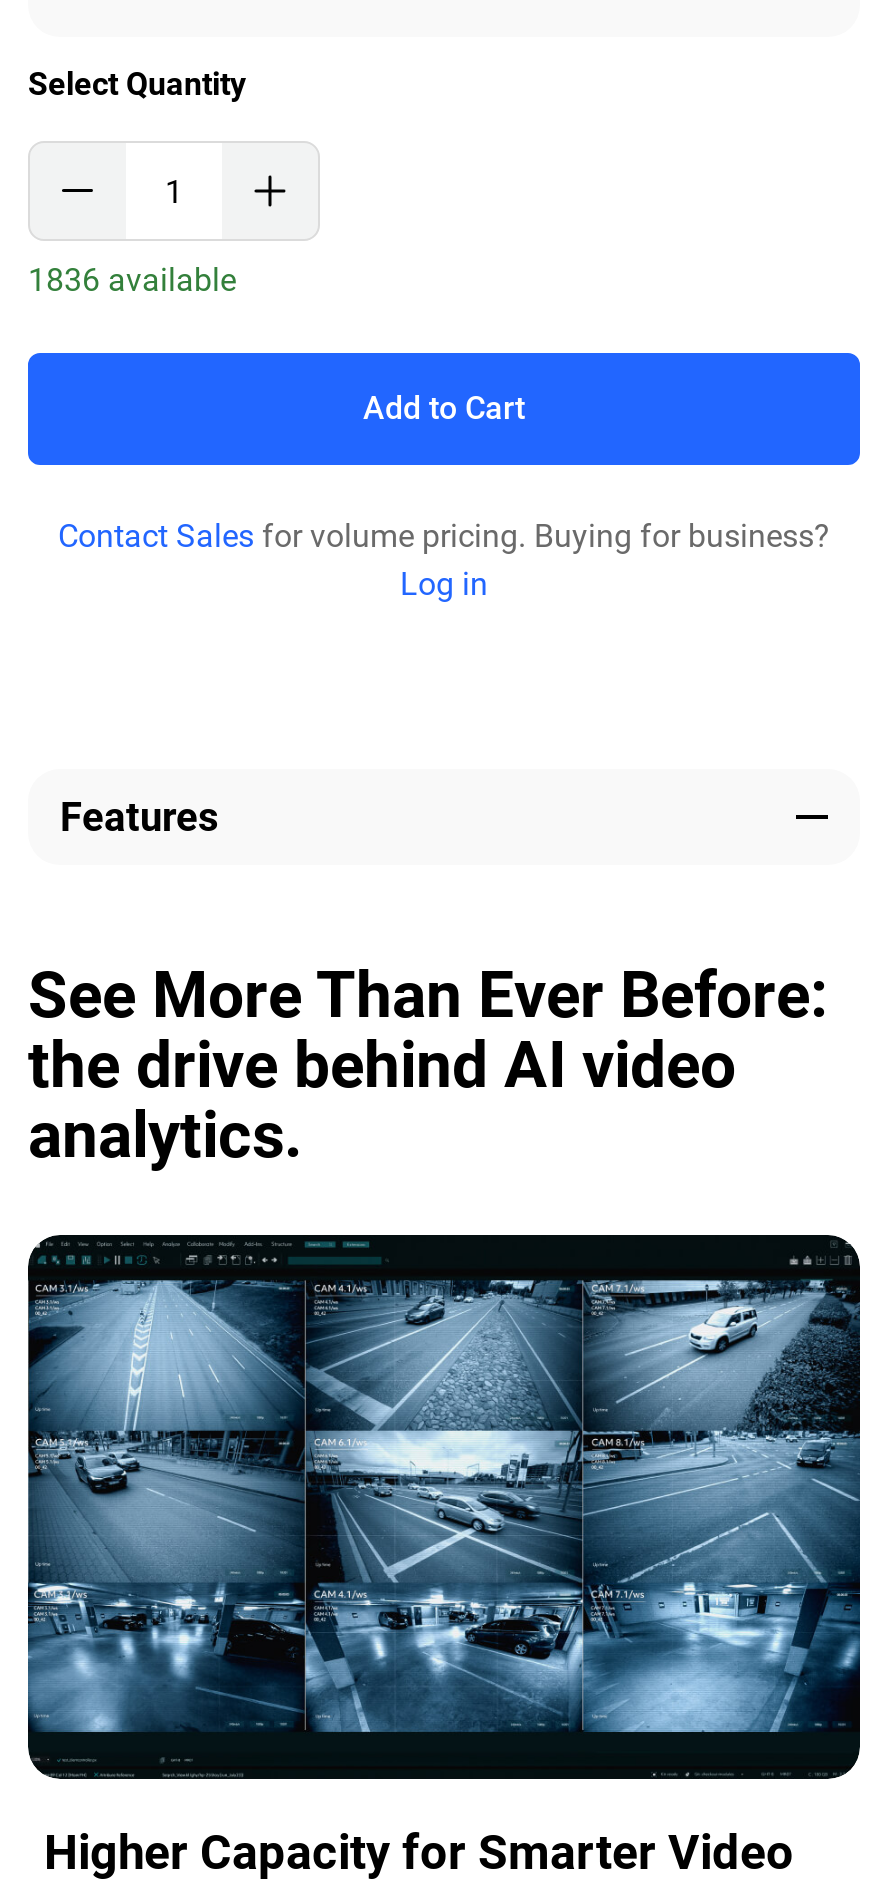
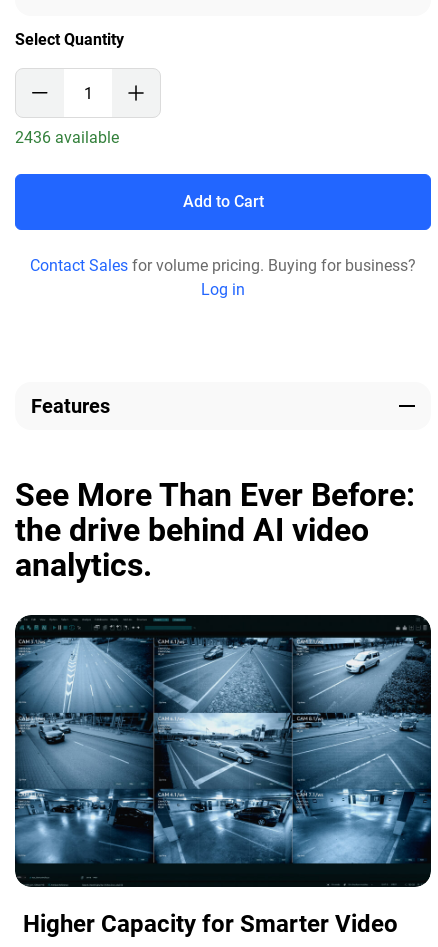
[28,262,236,300] 1836 available -> [15,128,119,147] 2436 available

